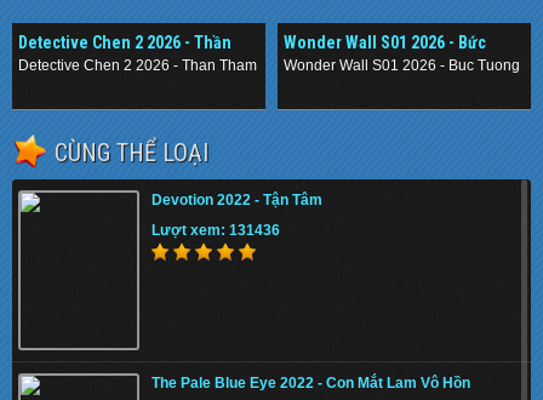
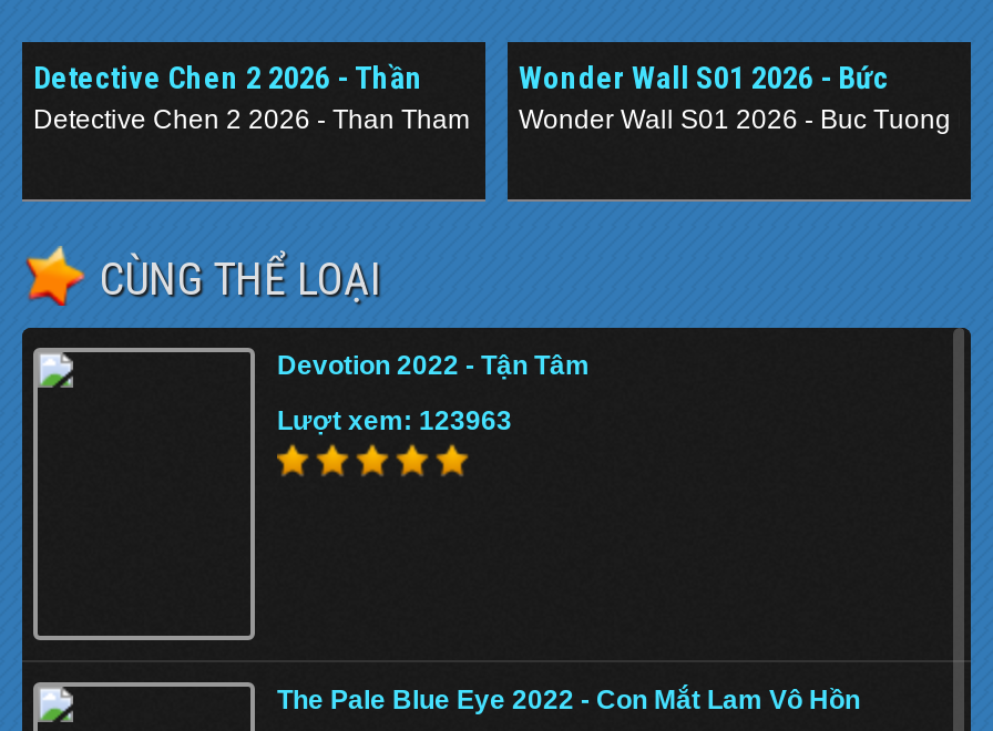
[152,222,280,239] Lượt xem: 131436 -> [277,406,512,437] Lượt xem: 123963

